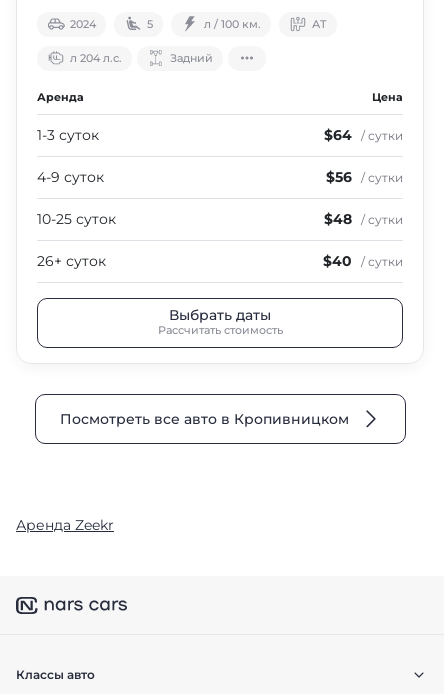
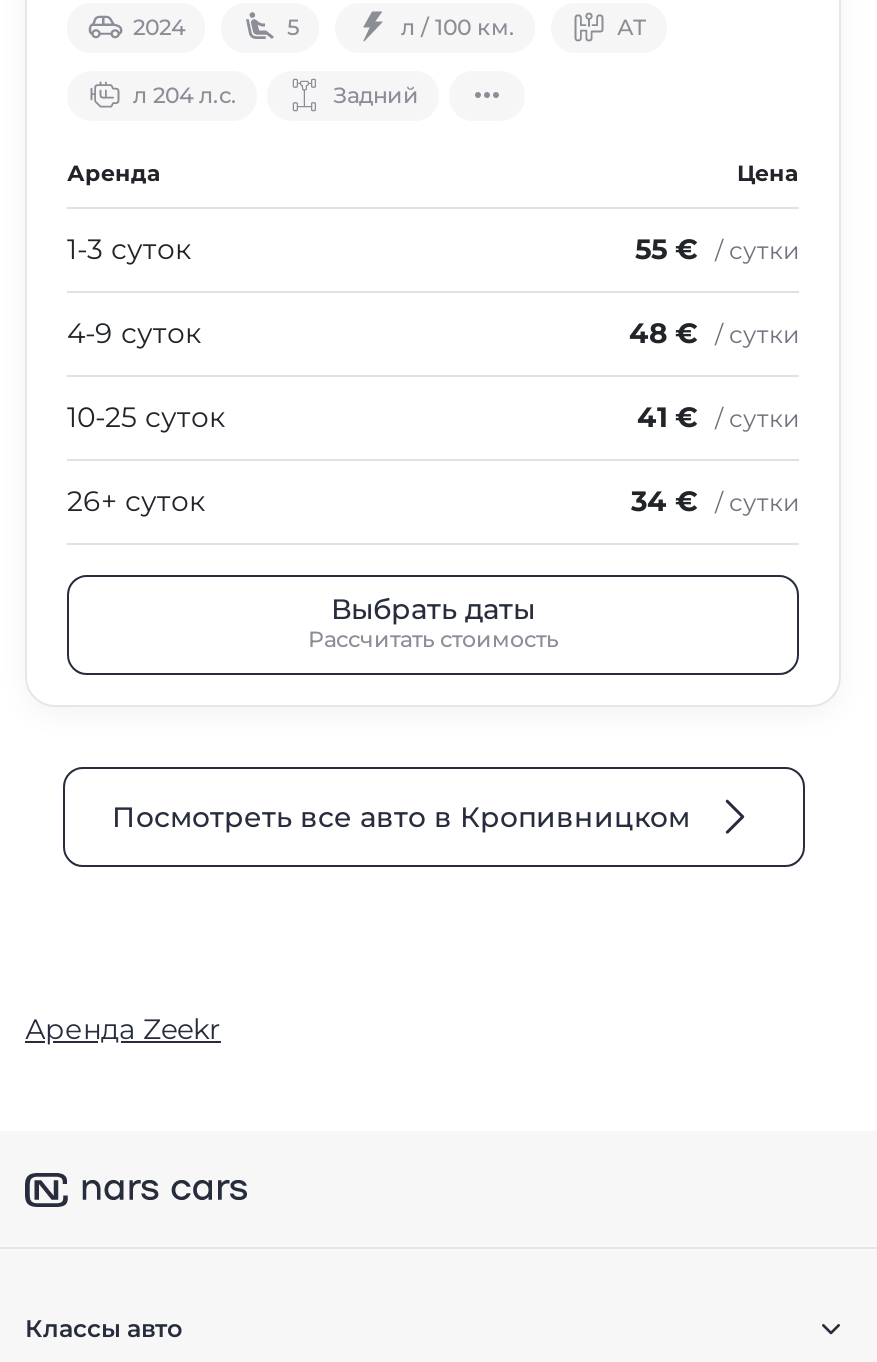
[324,126,403,144] $64 / сутки -> [635,231,799,267] 55 € / сутки
[326,168,403,186] $56 / сутки -> [629,315,799,351] 48 € / сутки
[324,210,403,228] $48 / сутки -> [637,399,799,435] 41 € / сутки
[323,252,403,270] $40 / сутки -> [631,483,799,519] 34 € / сутки

